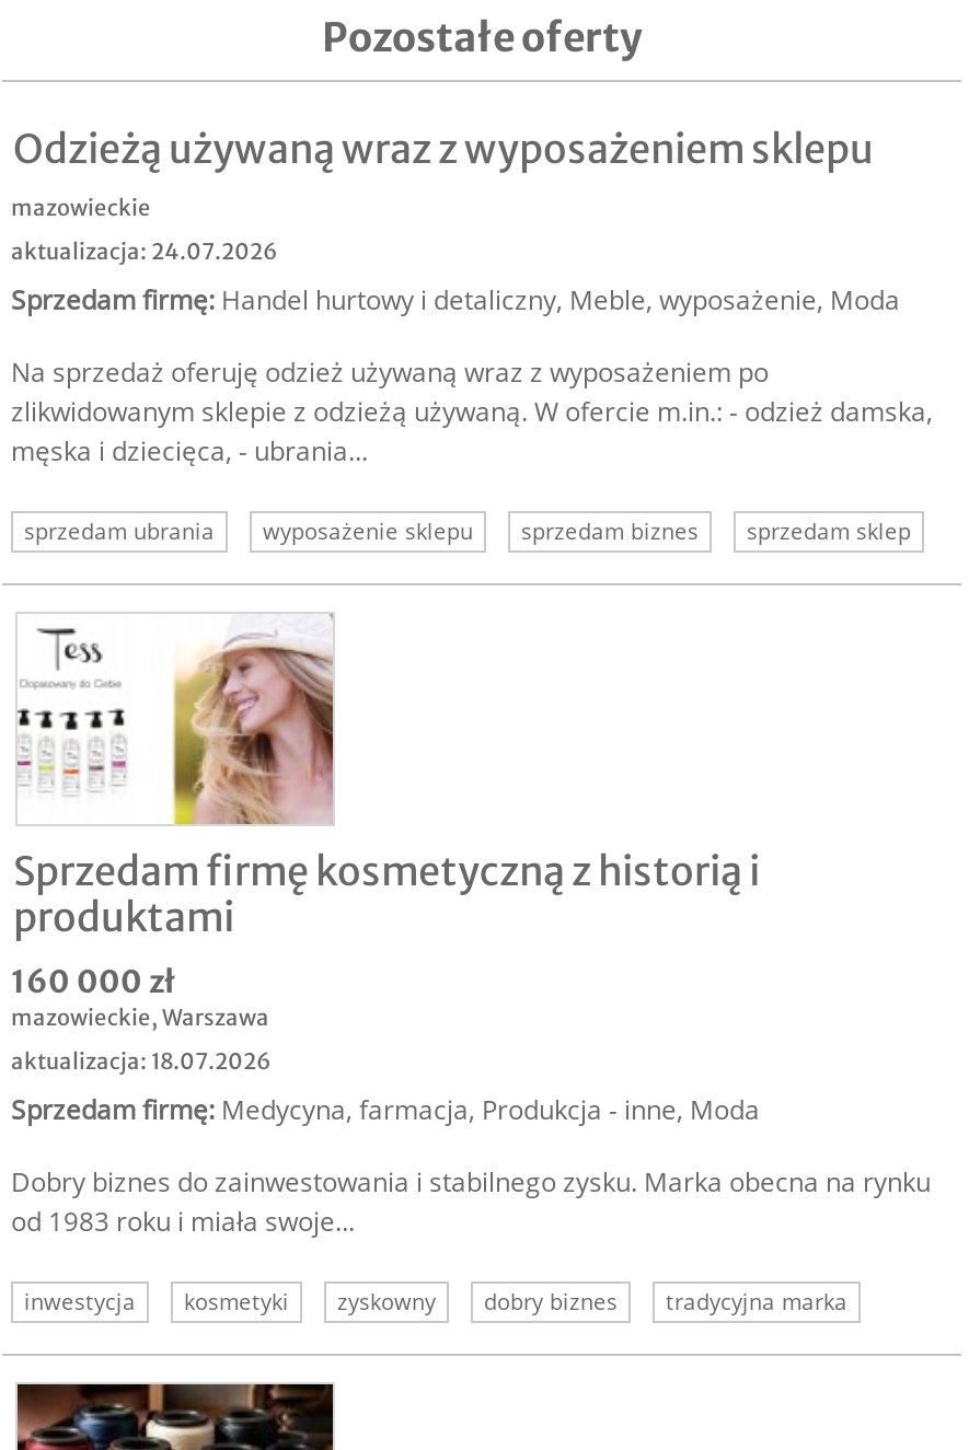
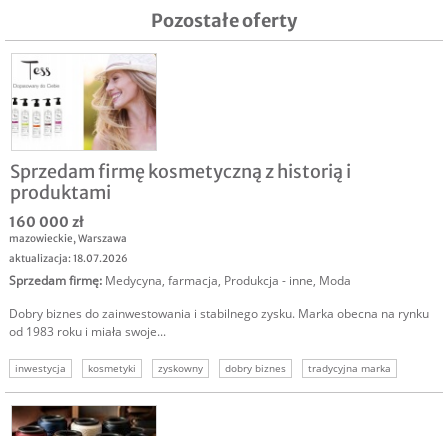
[11,124,933,546] Odzieżą używaną wraz z wyposażeniem sklepu | mazowieckie | aktualizacja: 24.07.2026 | Sprzedam firmę: Handel hurtowy i detaliczny, Meble, wyposażenie, Moda | Na sprzedaż oferuję odzież używaną wraz z wyposażeniem po | zlikwidowanym sklepie z odzieżą używaną. W ofercie m.in.: - odzież damska, | męska i dziecięca, - ubrania... | sprzedam ubrania | wyposażenie sklepu | sprzedam biznes | sprzedam sklep -> none

